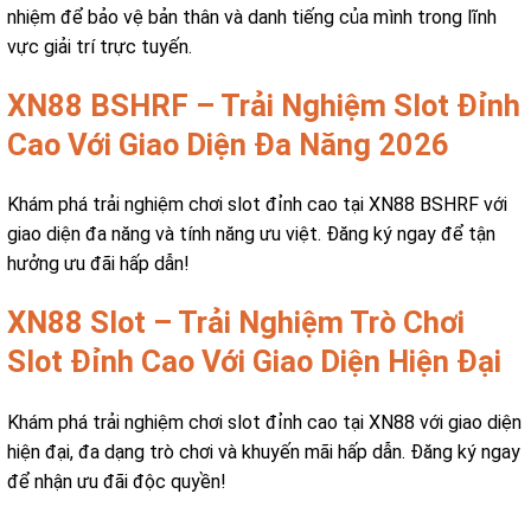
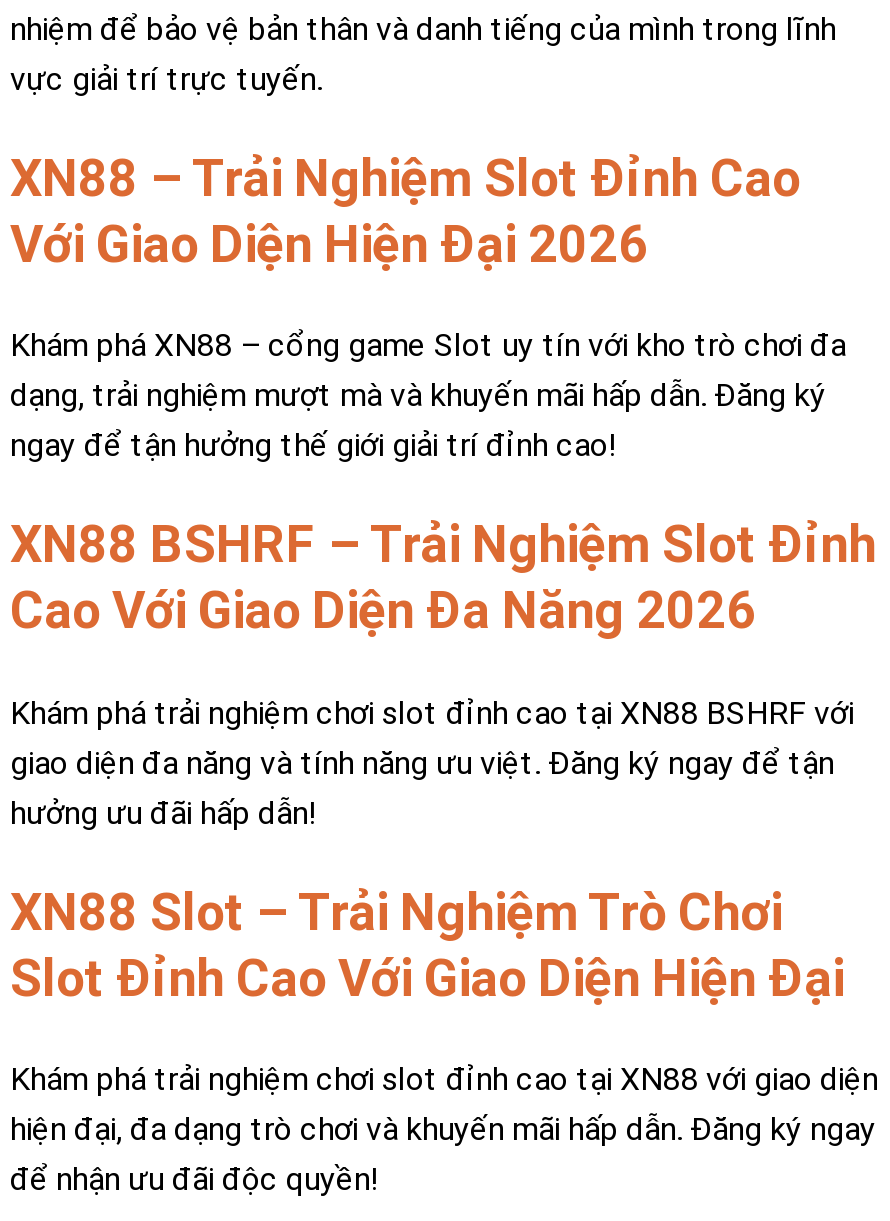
none -> [10,148,846,464] XN88 – Trải Nghiệm Slot Đỉnh Cao | Với Giao Diện Hiện Đại 2026 | Khám phá XN88 – cổng game Slot uy tín với kho trò chơi đa | dạng, trải nghiệm mượt mà và khuyến mãi hấp dẫn. Đăng ký | ngay để tận hưởng thế giới giải trí đỉnh cao!

